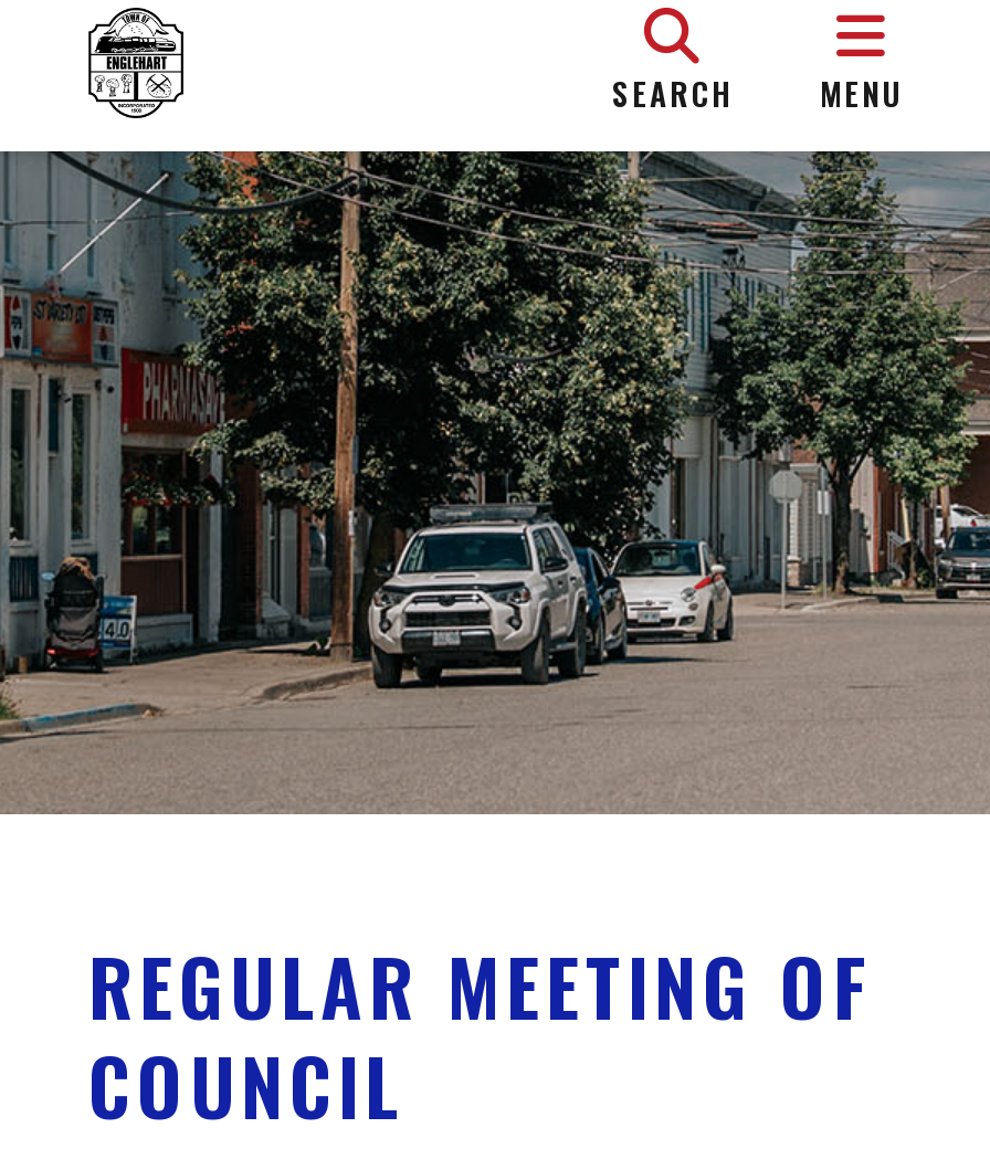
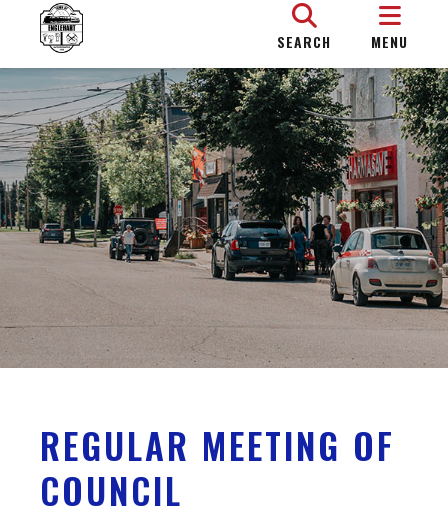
[7,149,983,748] [image] -> [3,67,445,337] [image]

